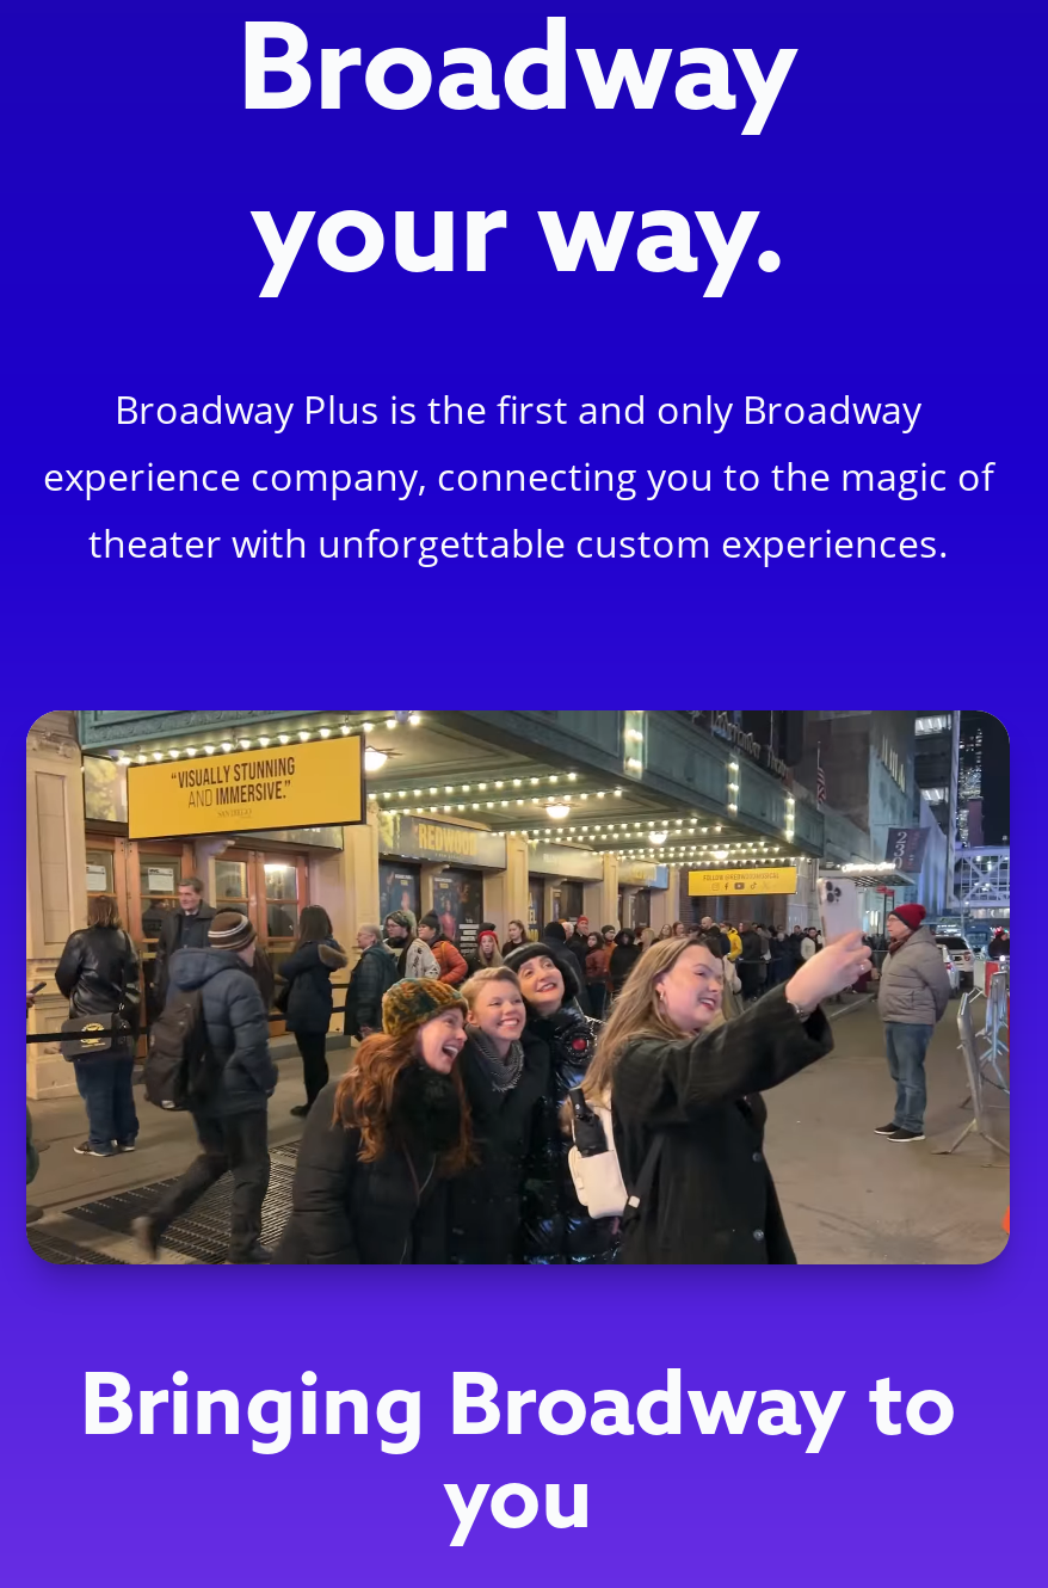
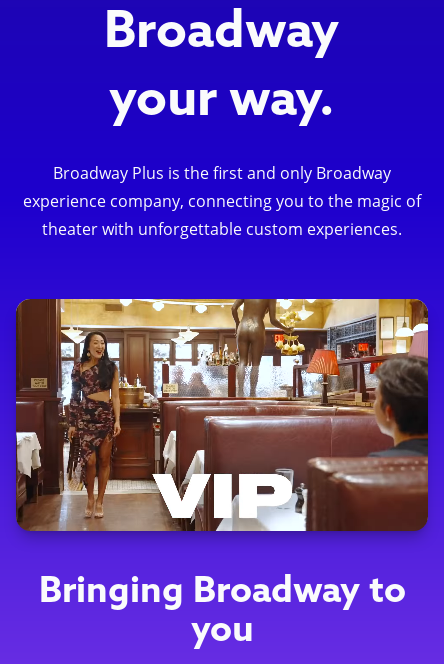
[24,708,1012,1267] [image] -> [15,298,429,532] [image]

